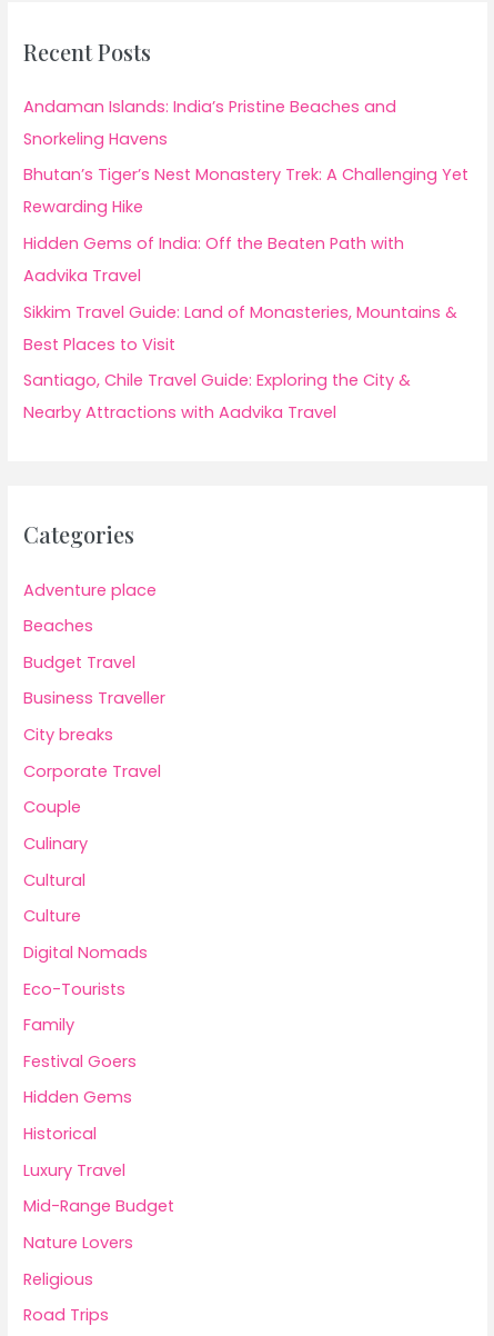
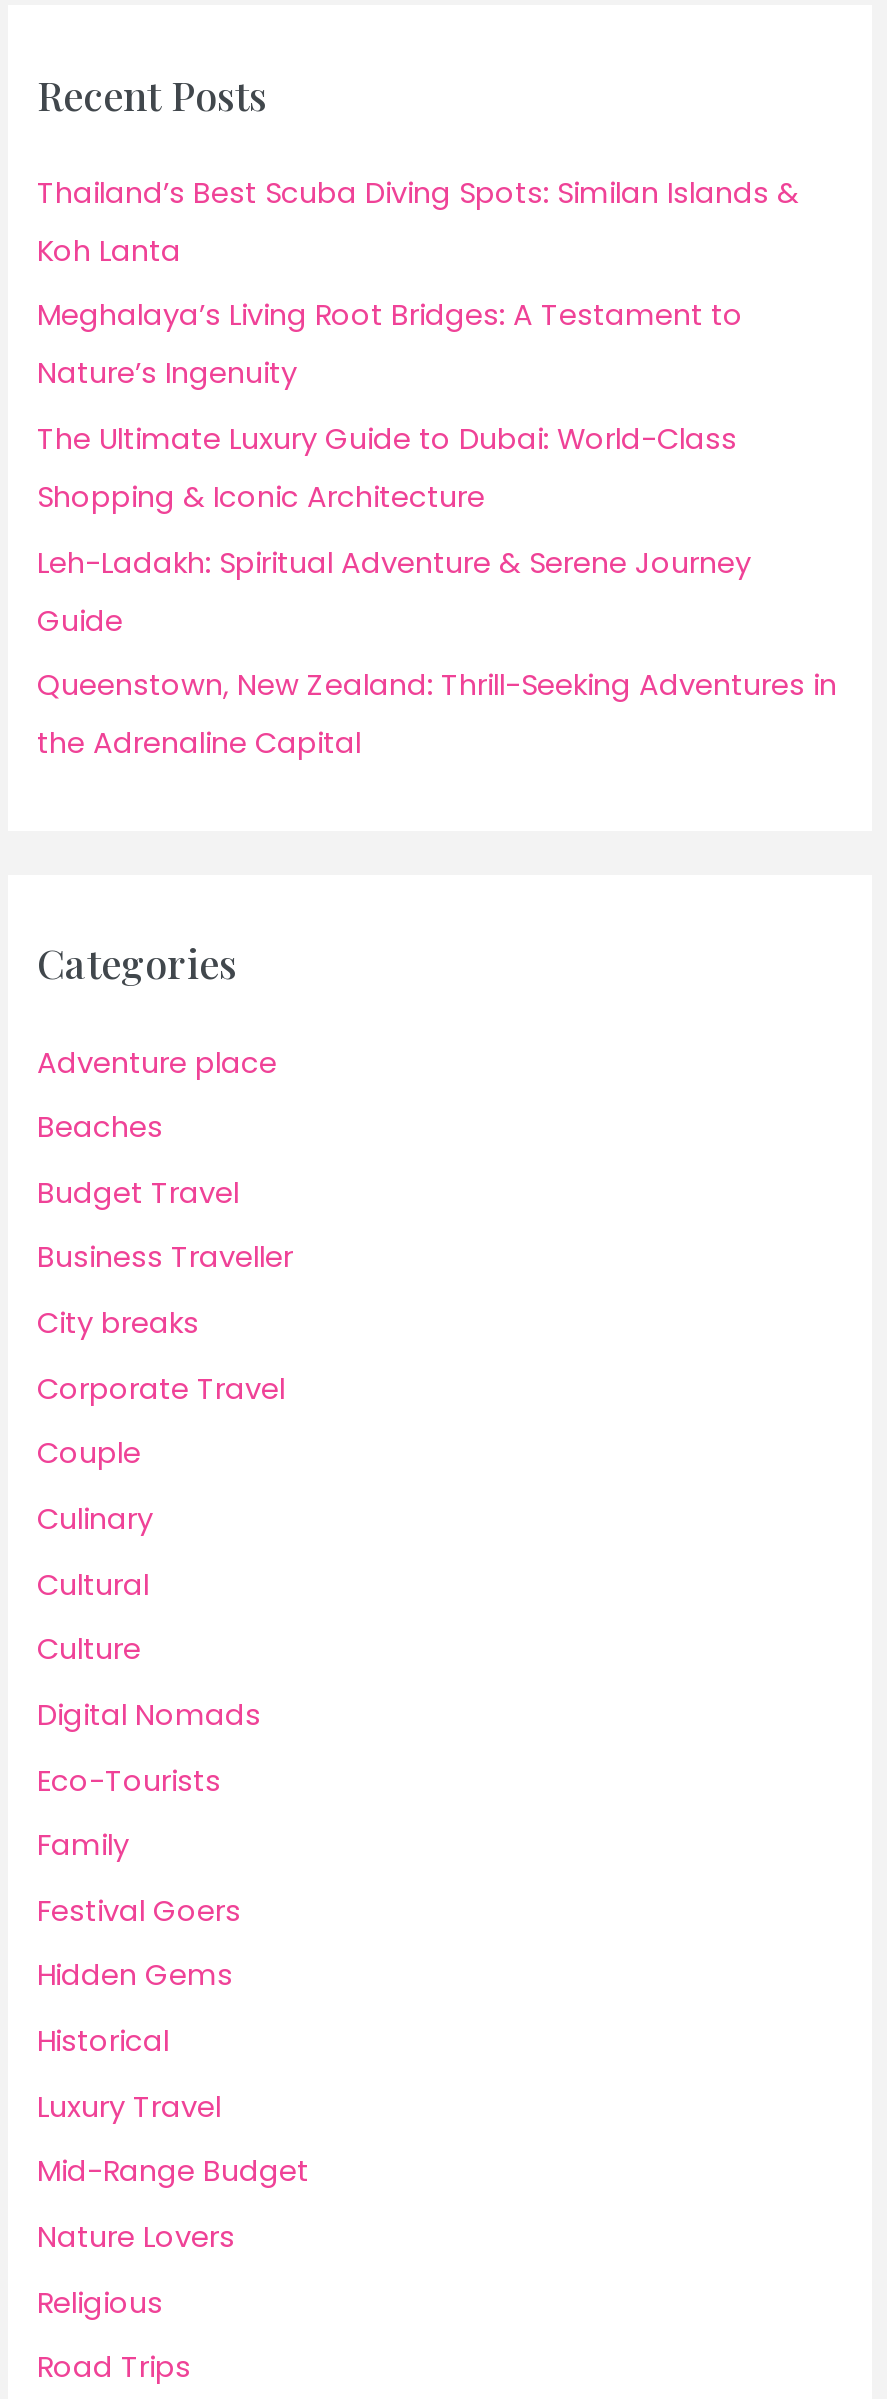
[24,95,397,150] Andaman Islands: India’s Pristine Beaches and | Snorkeling Havens -> [37,172,799,270] Thailand’s Best Scuba Diving Spots: Similan Islands & | Koh Lanta
[24,164,469,218] Bhutan’s Tiger’s Nest Monastery Trek: A Challenging Yet | Rewarding Hike -> [37,296,743,394] Meghalaya’s Living Root Bridges: A Testament to | Nature’s Ingenuity
[24,232,405,287] Hidden Gems of India: Off the Beaten Path with | Aadvika Travel -> [37,419,737,517] The Ultimate Luxury Guide to Dubai: World-Class | Shopping & Iconic Architecture
[24,301,458,355] Sikkim Travel Guide: Land of Monasteries, Mountains & | Best Places to Visit -> [37,542,751,640] Leh-Ladakh: Spiritual Adventure & Serene Journey | Guide
[24,369,411,424] Santiago, Chile Travel Guide: Exploring the City & | Nearby Attractions with Aadvika Travel -> [37,665,837,763] Queenstown, New Zealand: Thrill-Seeking Adventures in | the Adrenaline Capital

